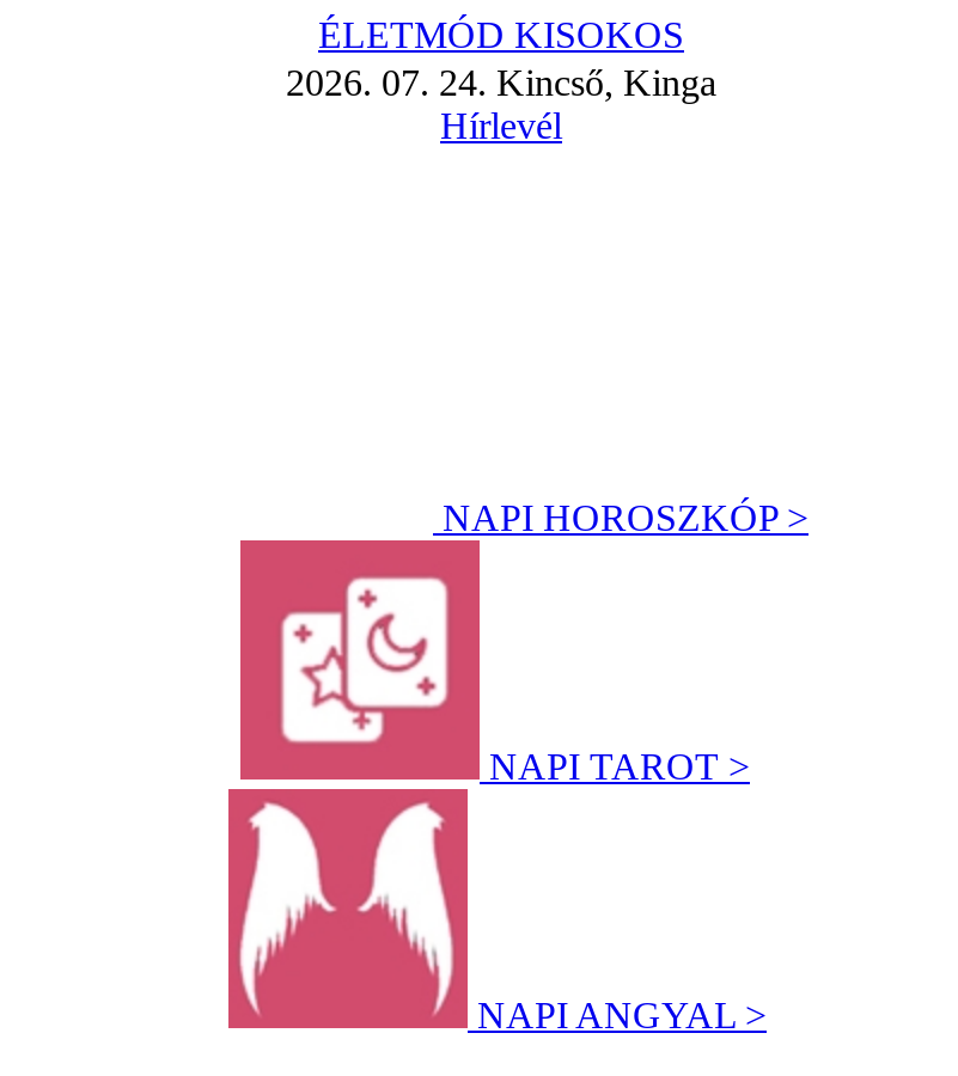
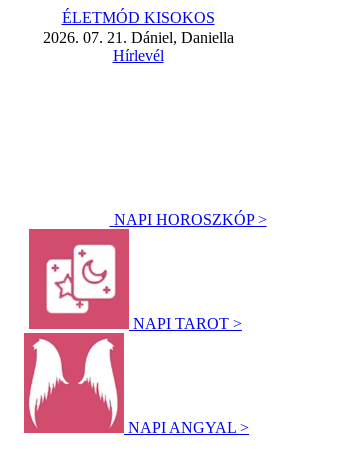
[286,62,716,103] 2026. 07. 24. Kincső, Kinga -> [42,29,233,46] 2026. 07. 21. Dániel, Daniella

